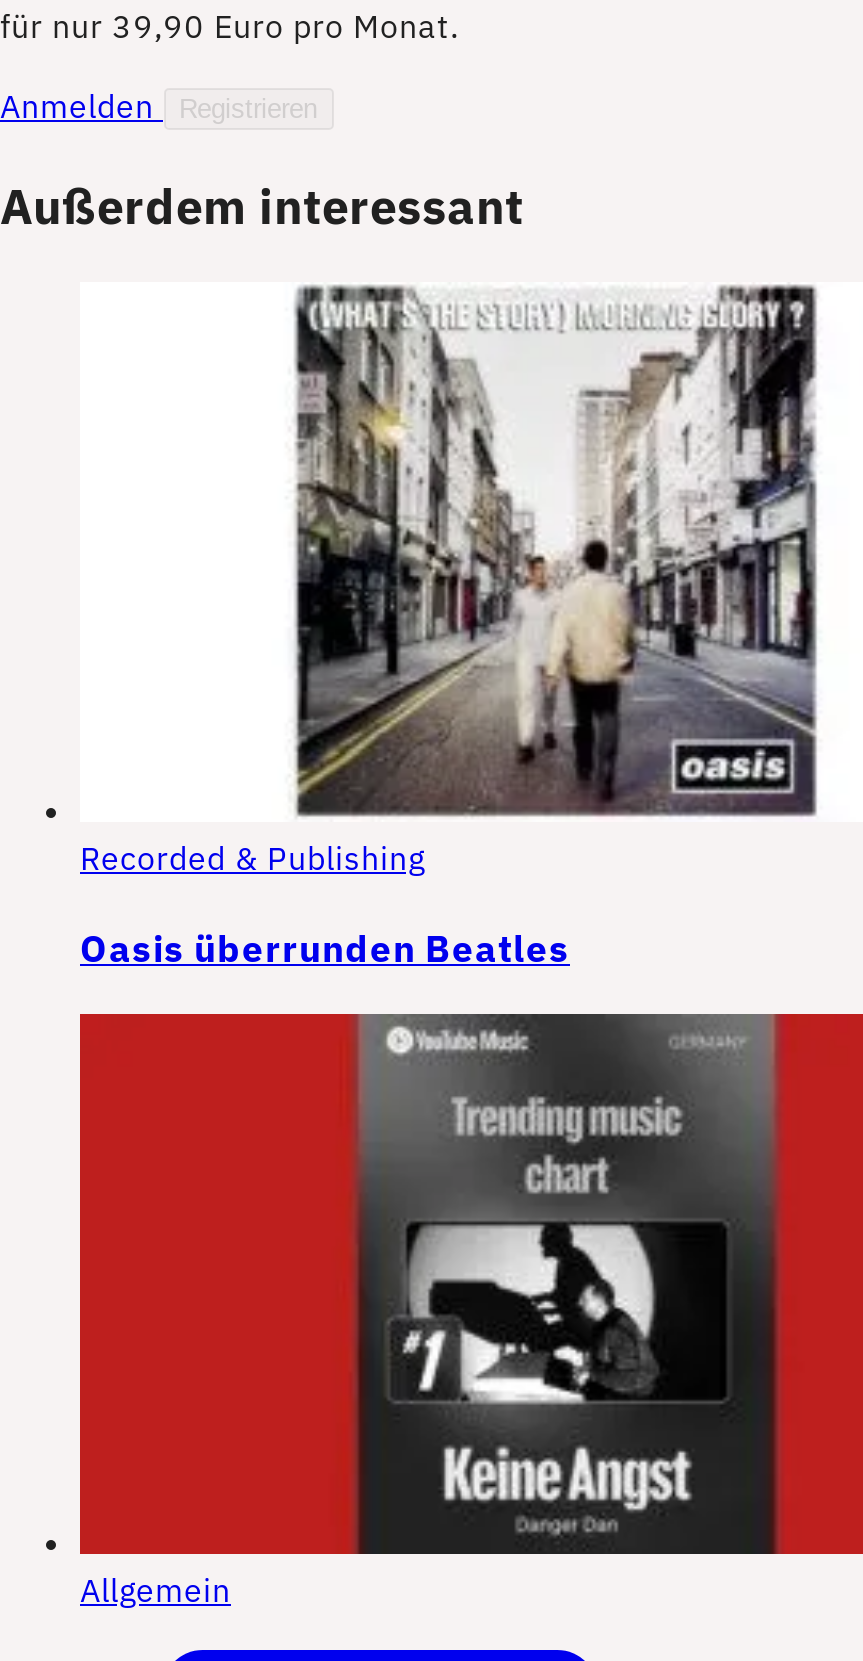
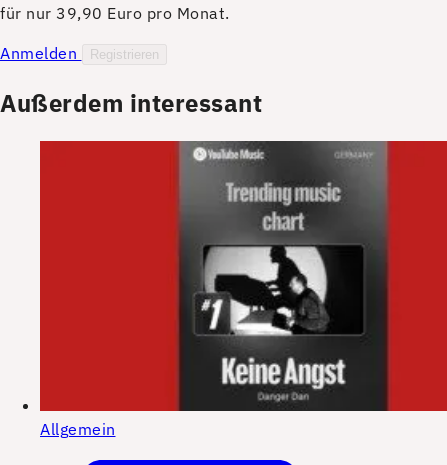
[80,284,818,972] [image] | Recorded & Publishing | Oasis überrunden Beatles -> none

